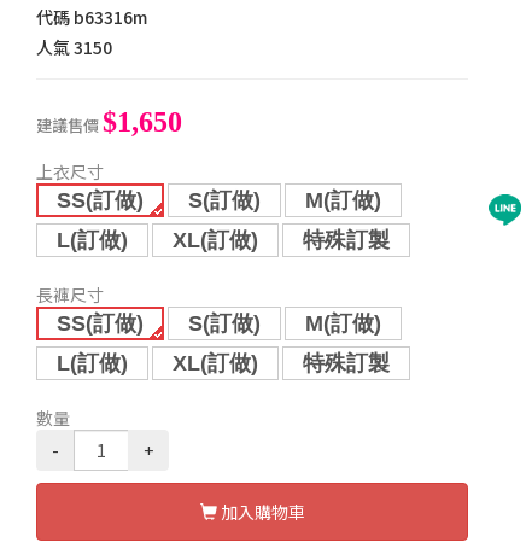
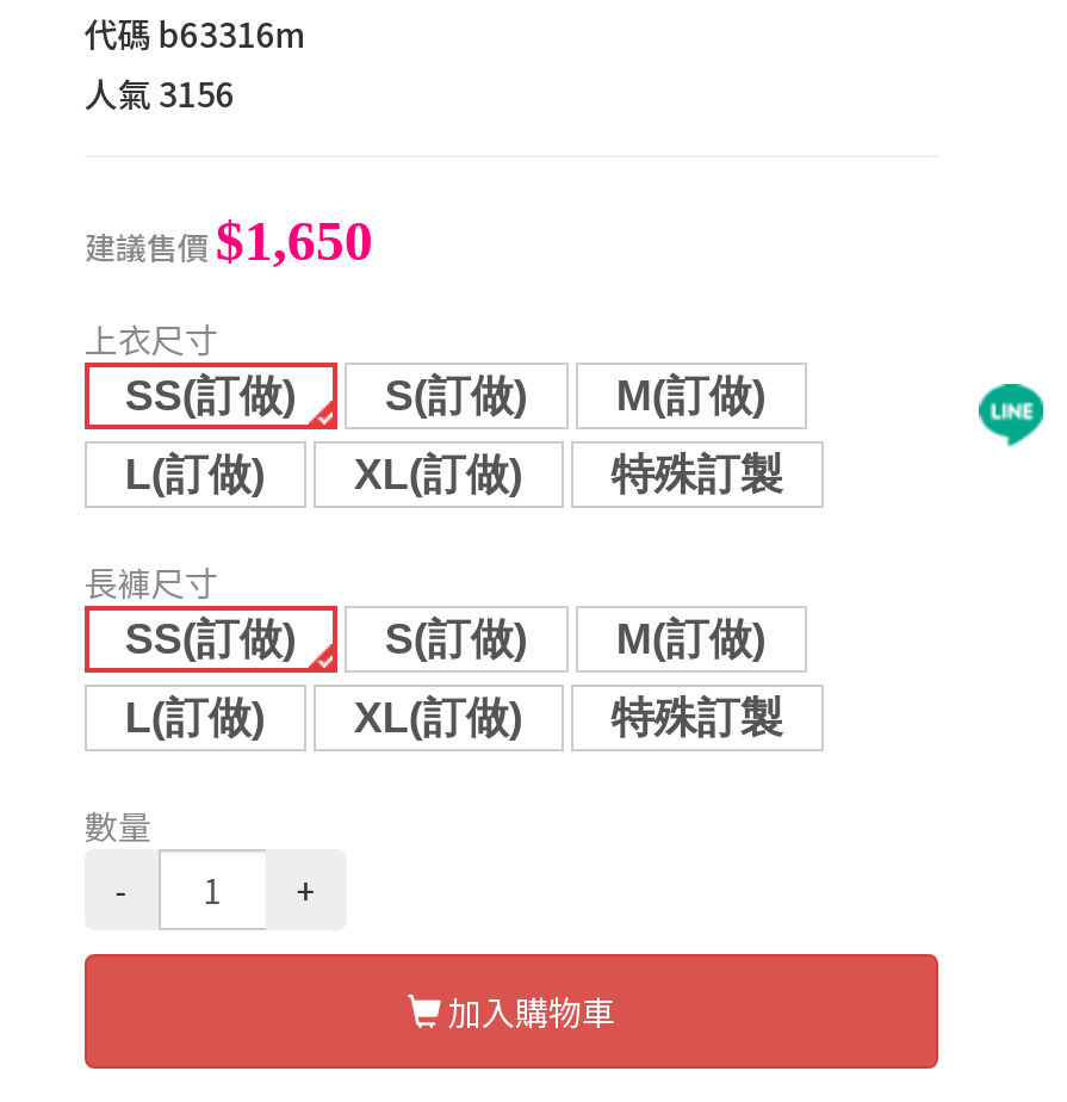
[36,35,112,59] 人氣3150 -> [84,70,234,117] 人氣3156

